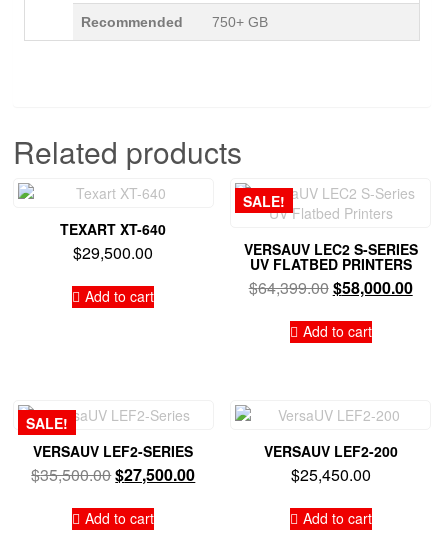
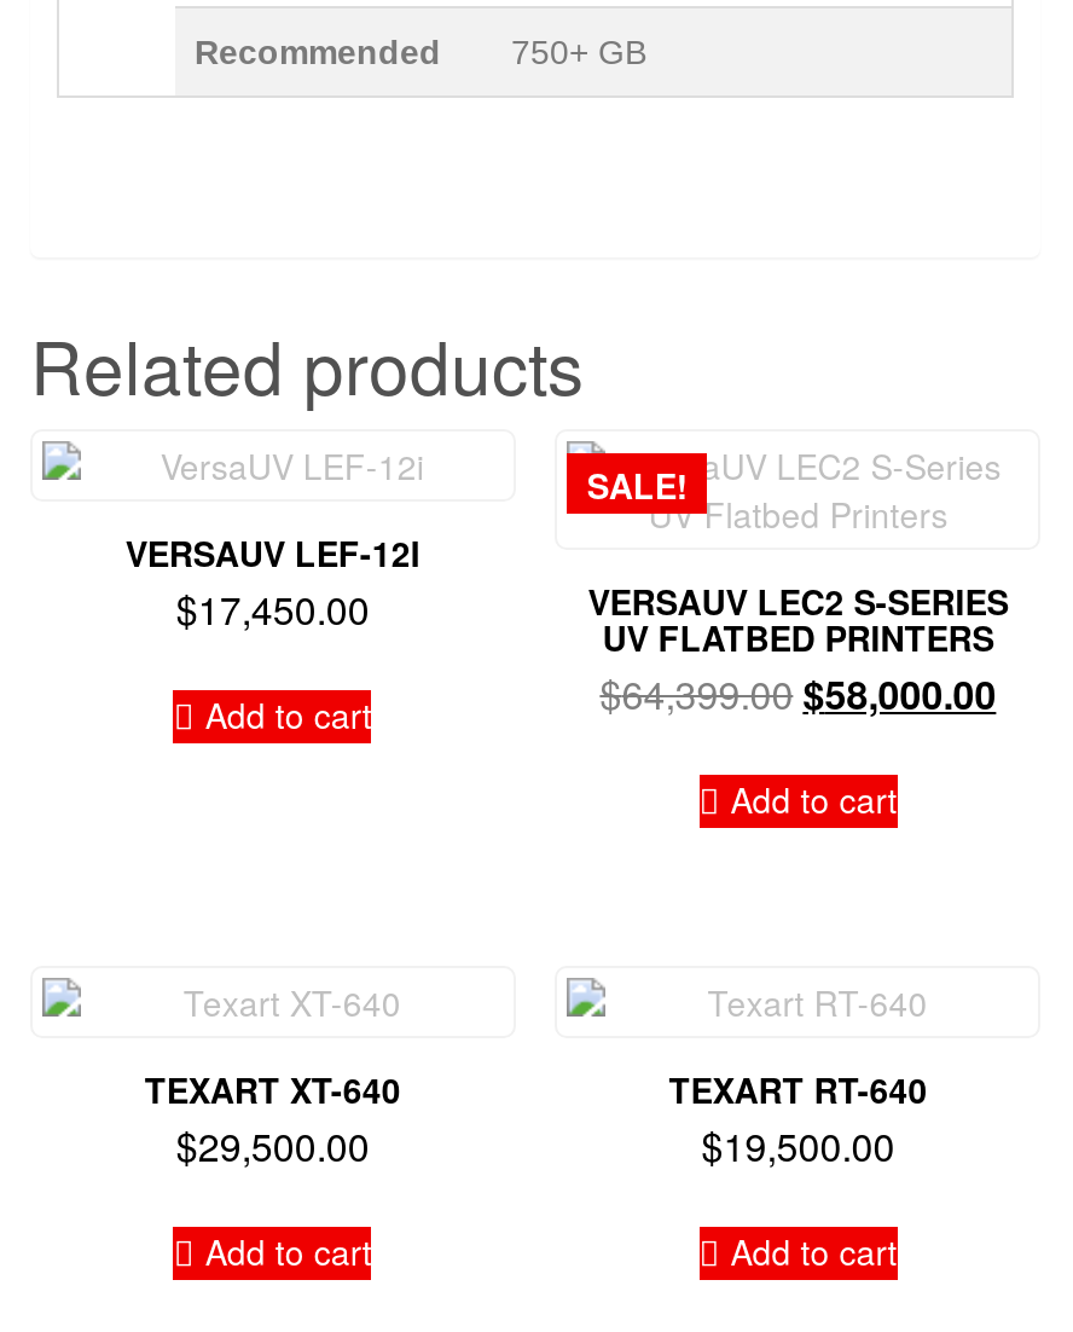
[60,219,166,264] TEXART XT-640 | $29,500.00 -> [125,528,420,637] VERSAUV LEF-12I | $17,450.00
[26,413,195,486] SALE! | VERSAUV LEF2-SERIES | $35,500.00 $27,500.00 -> [145,1064,401,1173] TEXART XT-640 | $29,500.00
[264,441,398,486] VERSAUV LEF2-200 | $25,450.00 -> [669,1064,927,1173] TEXART RT-640 | $19,500.00

